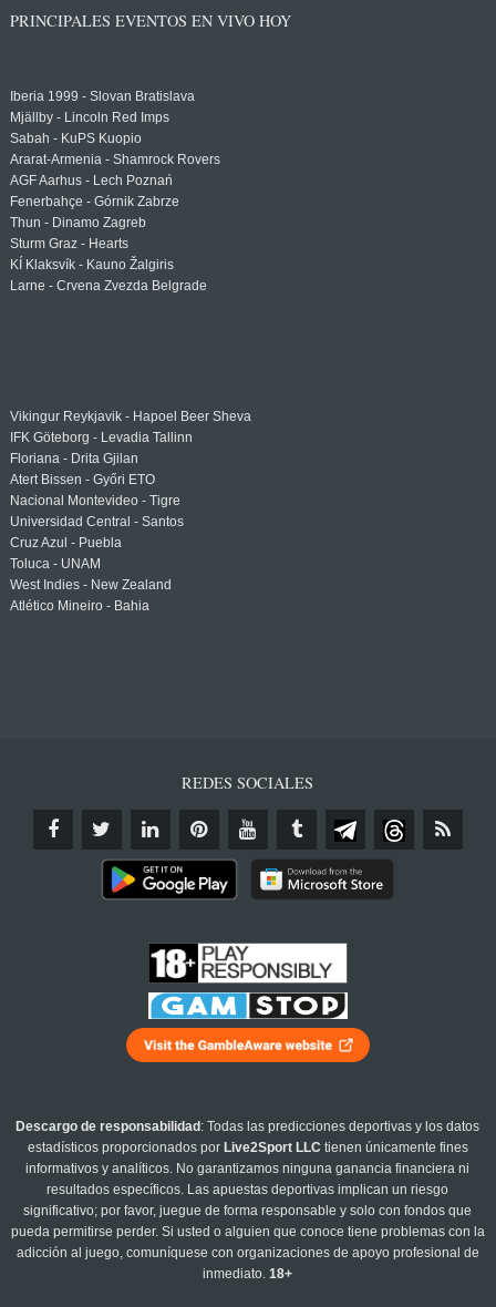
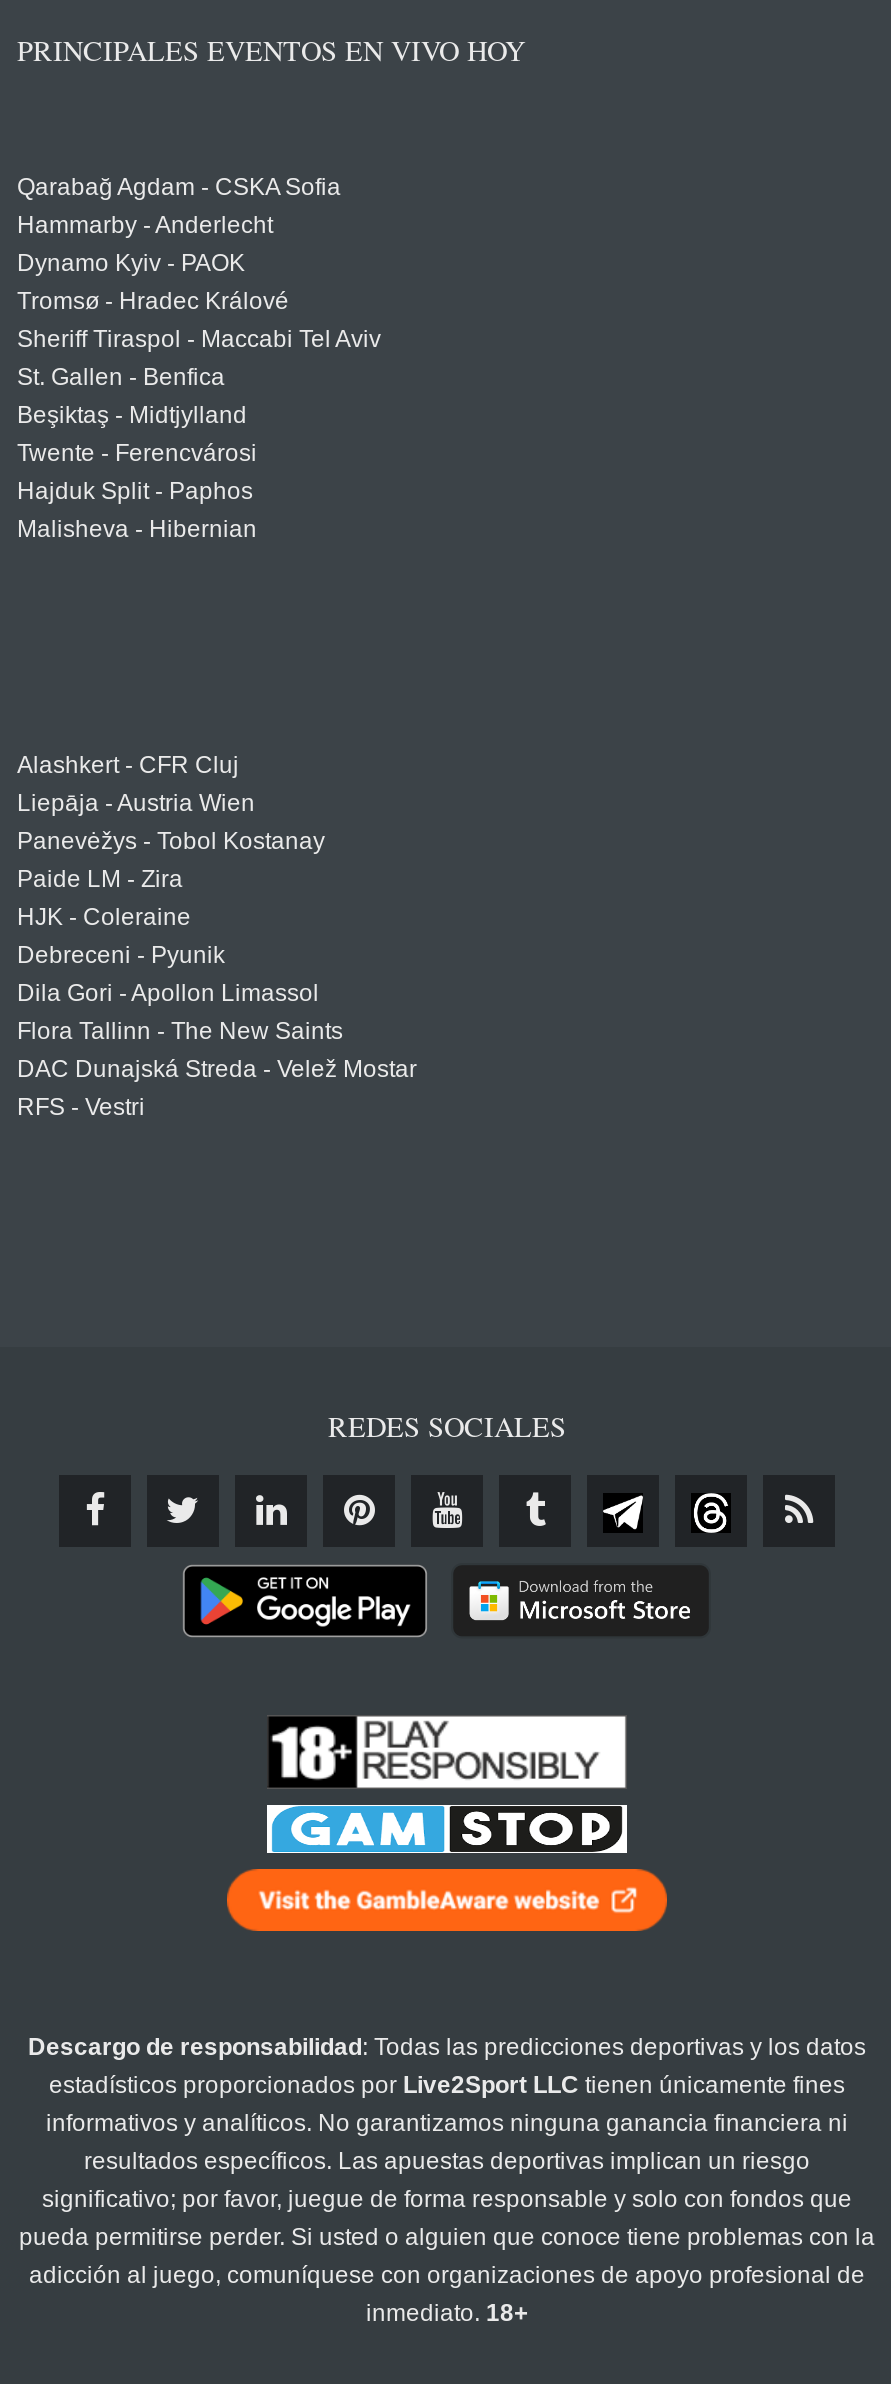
[10,89,220,294] Iberia 1999 - Slovan Bratislava | Mjällby - Lincoln Red Imps | Sabah - KuPS Kuopio | Ararat-Armenia - Shamrock Rovers | AGF Aarhus - Lech Poznań | Fenerbahçe - Górnik Zabrze | Thun - Dinamo Zagreb | Sturm Graz - Hearts | KÍ Klaksvík - Kauno Žalgiris | Larne - Crvena Zvezda Belgrade -> [17,173,381,543] Qarabağ Agdam - CSKA Sofia | Hammarby - Anderlecht | Dynamo Kyiv - PAOK | Tromsø - Hradec Králové | Sheriff Tiraspol - Maccabi Tel Aviv | St. Gallen - Benfica | Beşiktaş - Midtjylland | Twente - Ferencvárosi | Hajduk Split - Paphos | Malisheva - Hibernian
[10,409,251,614] Vikingur Reykjavik - Hapoel Beer Sheva | IFK Göteborg - Levadia Tallinn | Floriana - Drita Gjilan | Atert Bissen - Győri ETO | Nacional Montevideo - Tigre | Universidad Central - Santos | Cruz Azul - Puebla | Toluca - UNAM | West Indies - New Zealand | Atlético Mineiro - Bahia -> [17,751,417,1121] Alashkert - CFR Cluj | Liepāja - Austria Wien | Panevėžys - Tobol Kostanay | Paide LM - Zira | HJK - Coleraine | Debreceni - Pyunik | Dila Gori - Apollon Limassol | Flora Tallinn - The New Saints | DAC Dunajská Streda - Velež Mostar | RFS - Vestri

